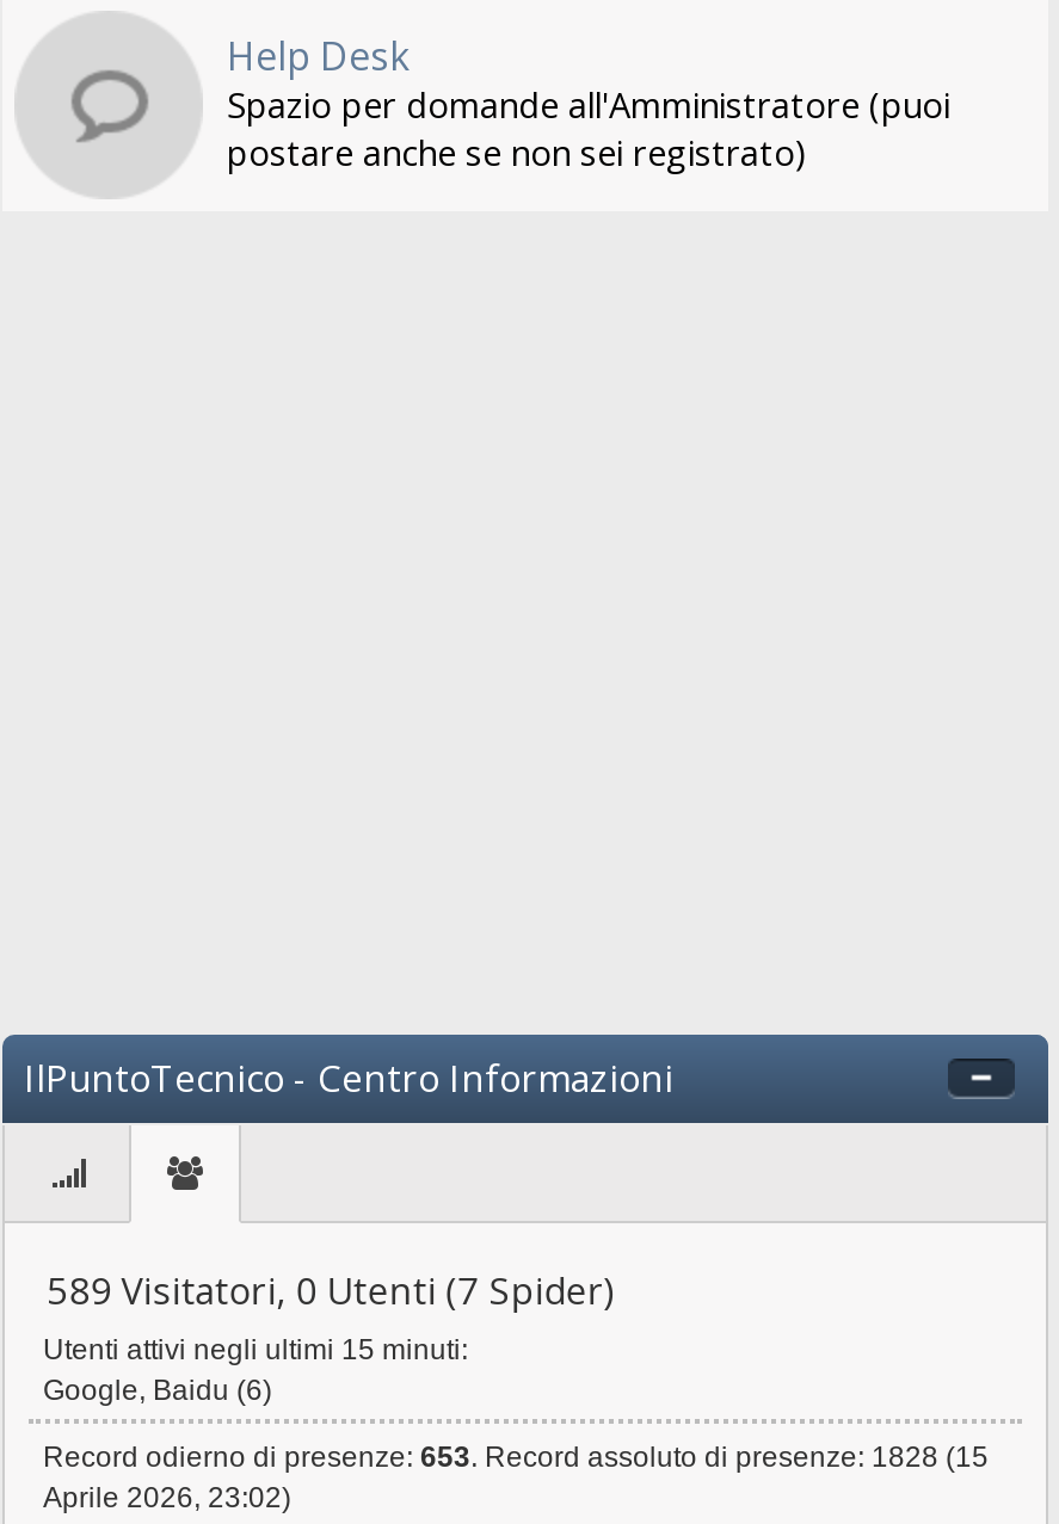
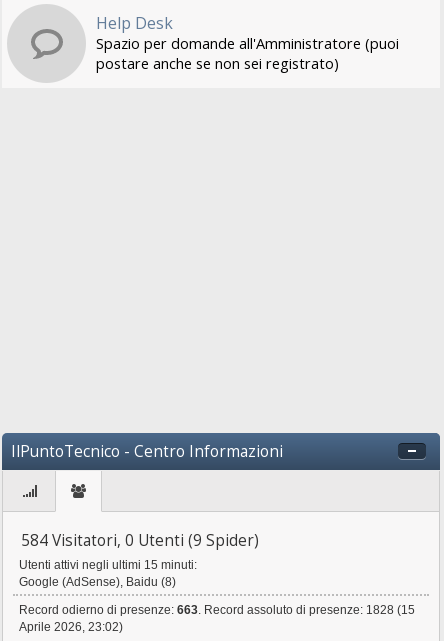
[47,1266,615,1316] 589 Visitatori, 0 Utenti (7 Spider) -> [21,530,259,551] 584 Visitatori, 0 Utenti (9 Spider)
[43,1375,272,1408] Google, Baidu (6) -> [19,575,176,589] Google (AdSense), Baidu (8)
[43,1440,988,1473] Record odierno di presenze: 653. Record assoluto di presenze: 1828 (15 -> [19,603,415,617] Record odierno di presenze: 663. Record assoluto di presenze: 1828 (15

